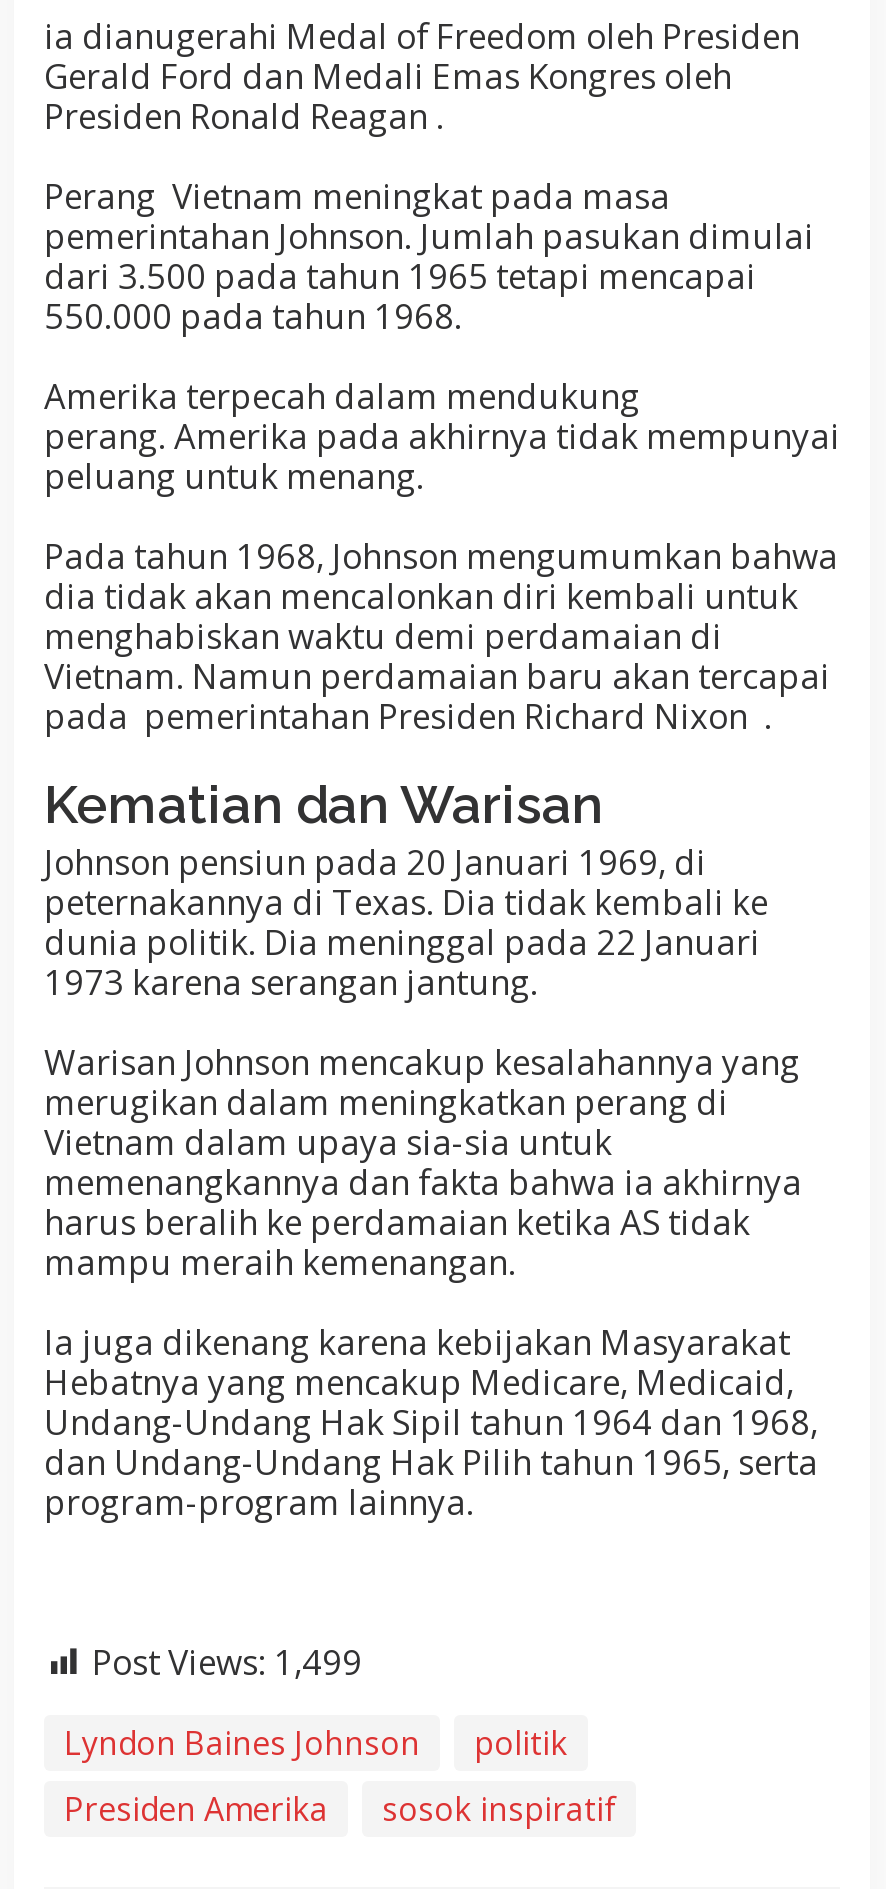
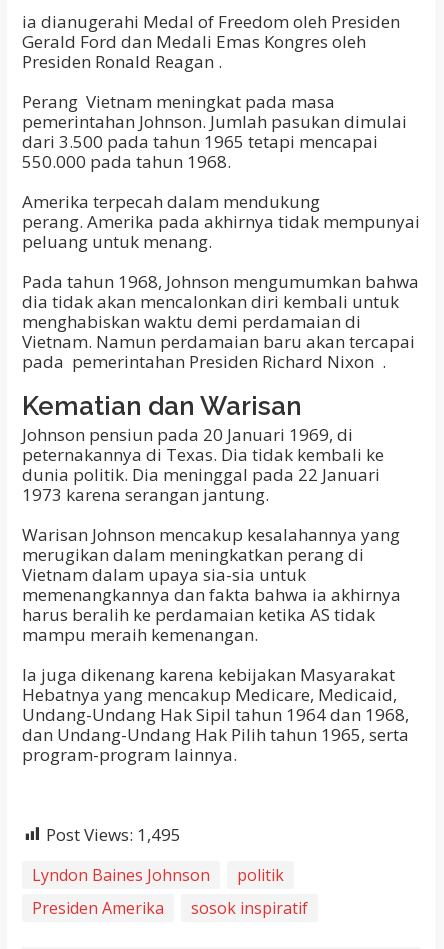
[92,1639,362,1685] Post Views: 1,499 -> [46,823,181,846] Post Views: 1,495

